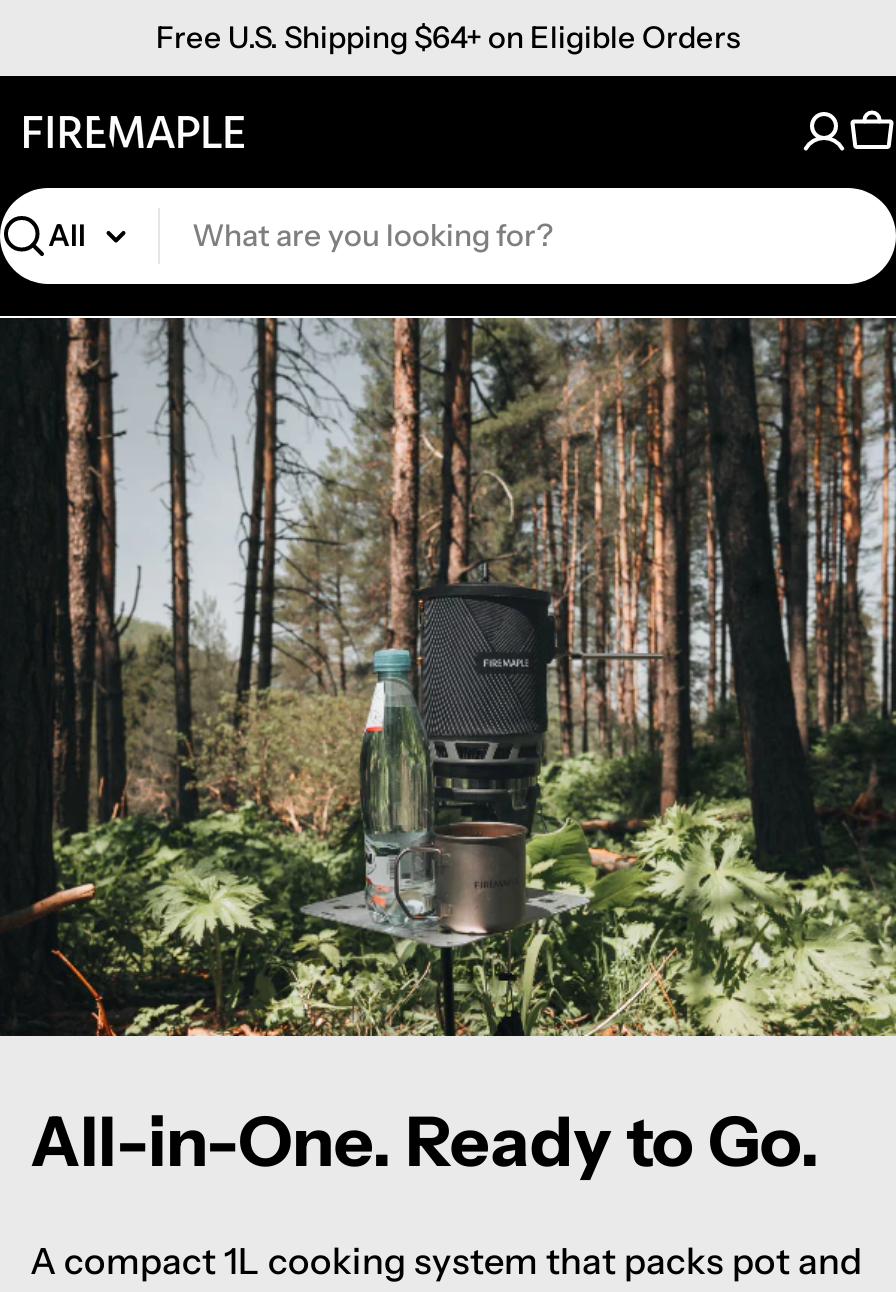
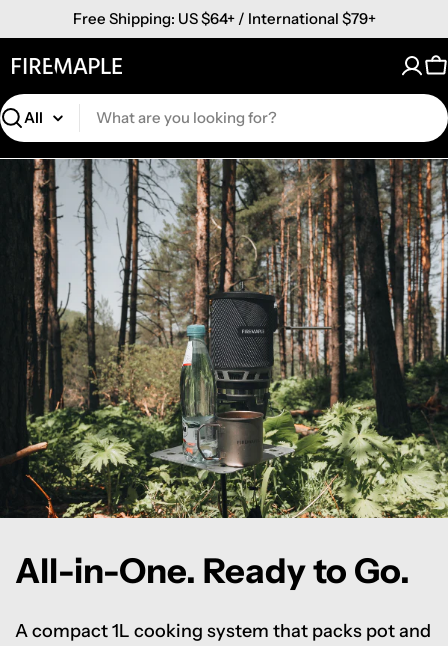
[156,18,740,56] Free U.S. Shipping $64+ on Eligible Orders -> [72,9,375,28] Free Shipping: US $64+ / International $79+

